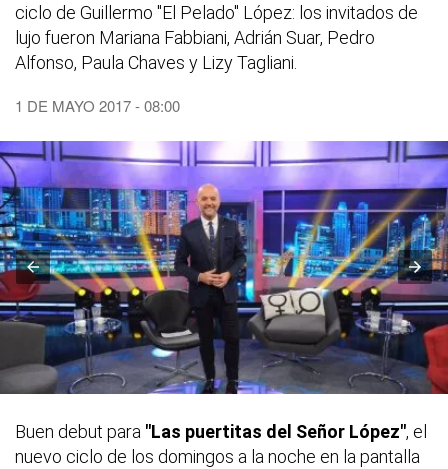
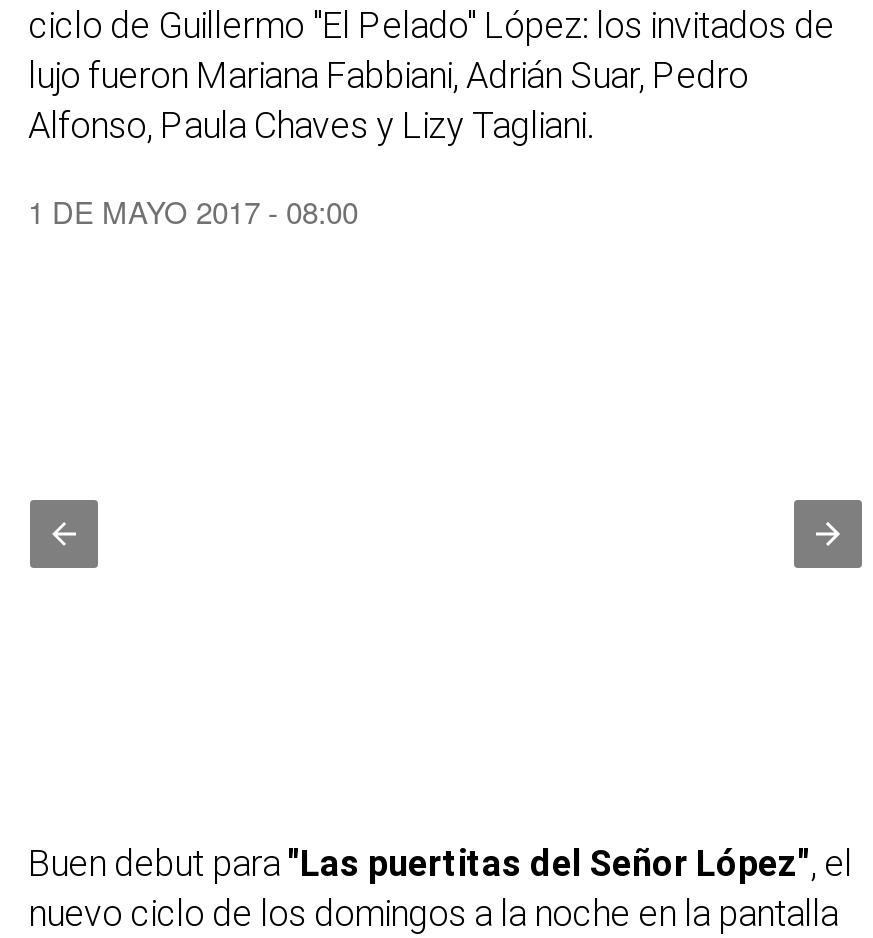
[3,140,445,395] [image] -> none

